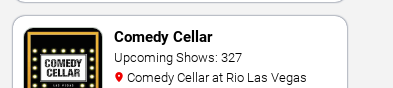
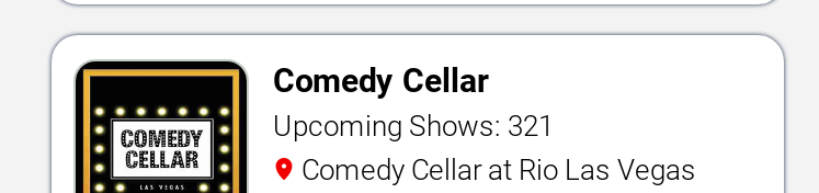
[114,50,242,65] Upcoming Shows: 327 -> [273,110,554,143] Upcoming Shows: 321

